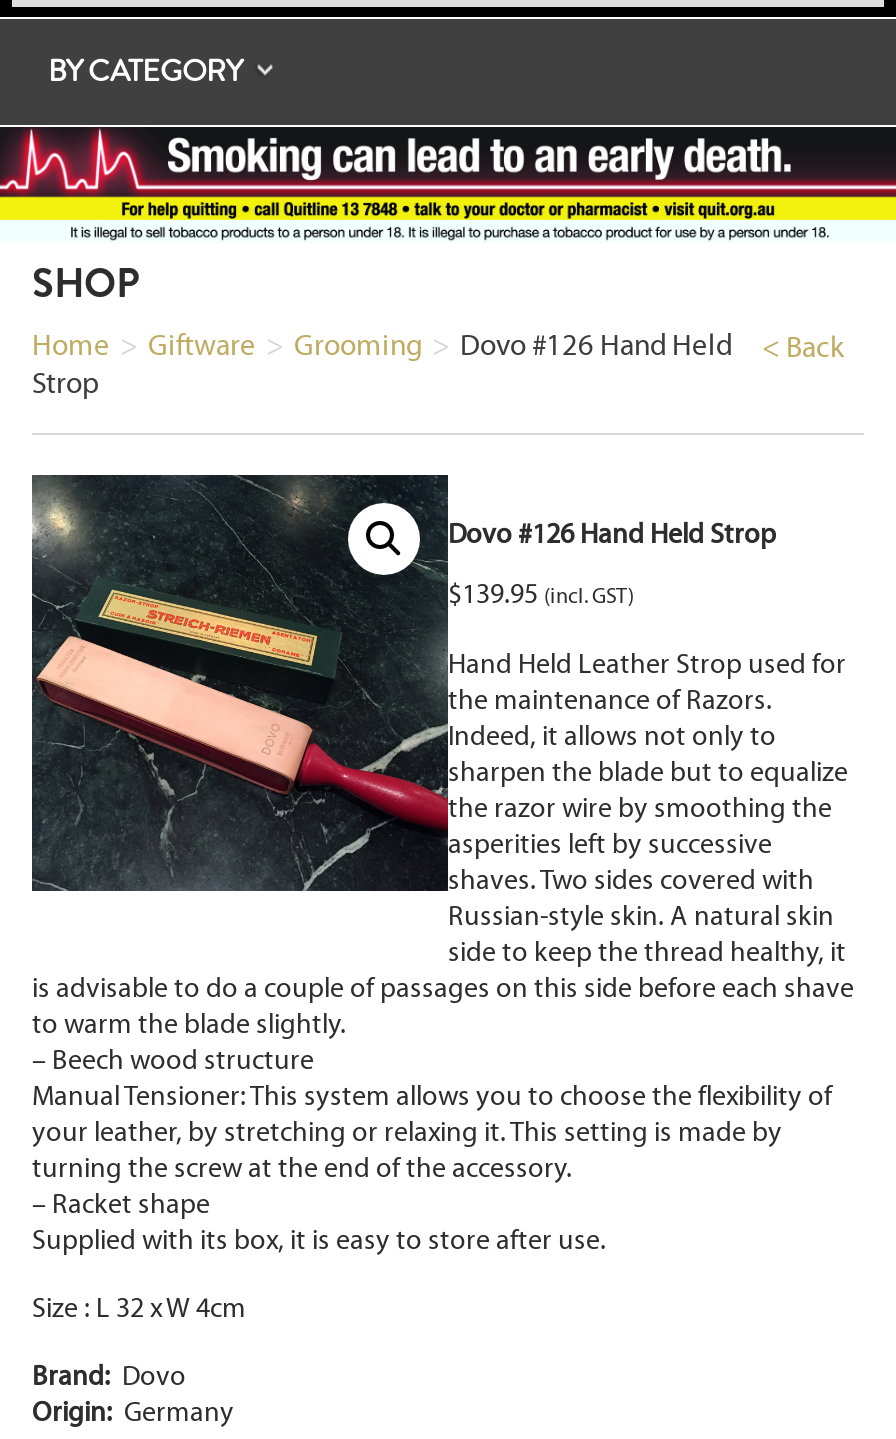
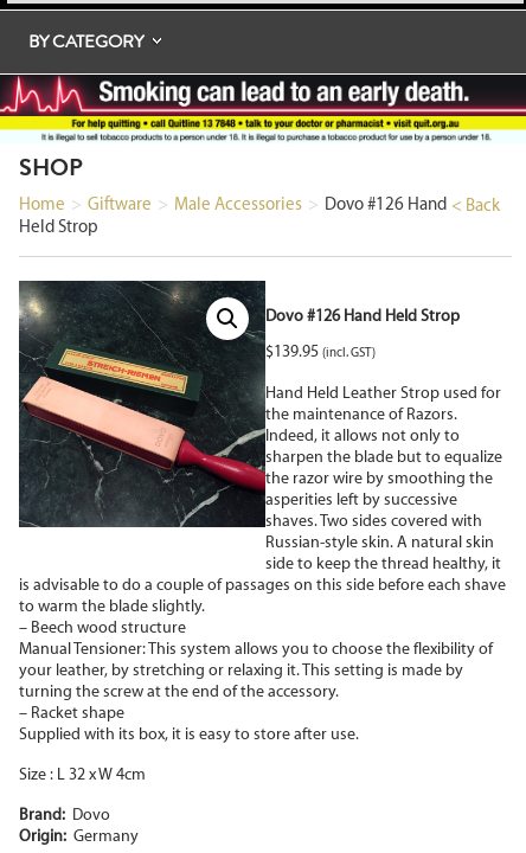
[32,327,732,401] Home > Giftware > Grooming > Dovo #126 Hand Held | Strop -> [19,193,447,237] Home > Giftware > Male Accessories > Dovo #126 Hand | Held Strop

